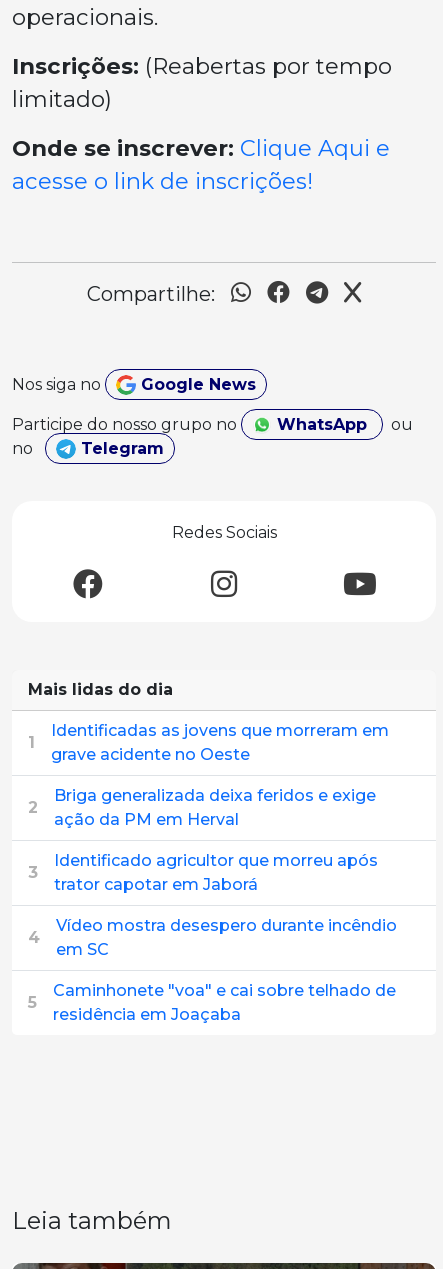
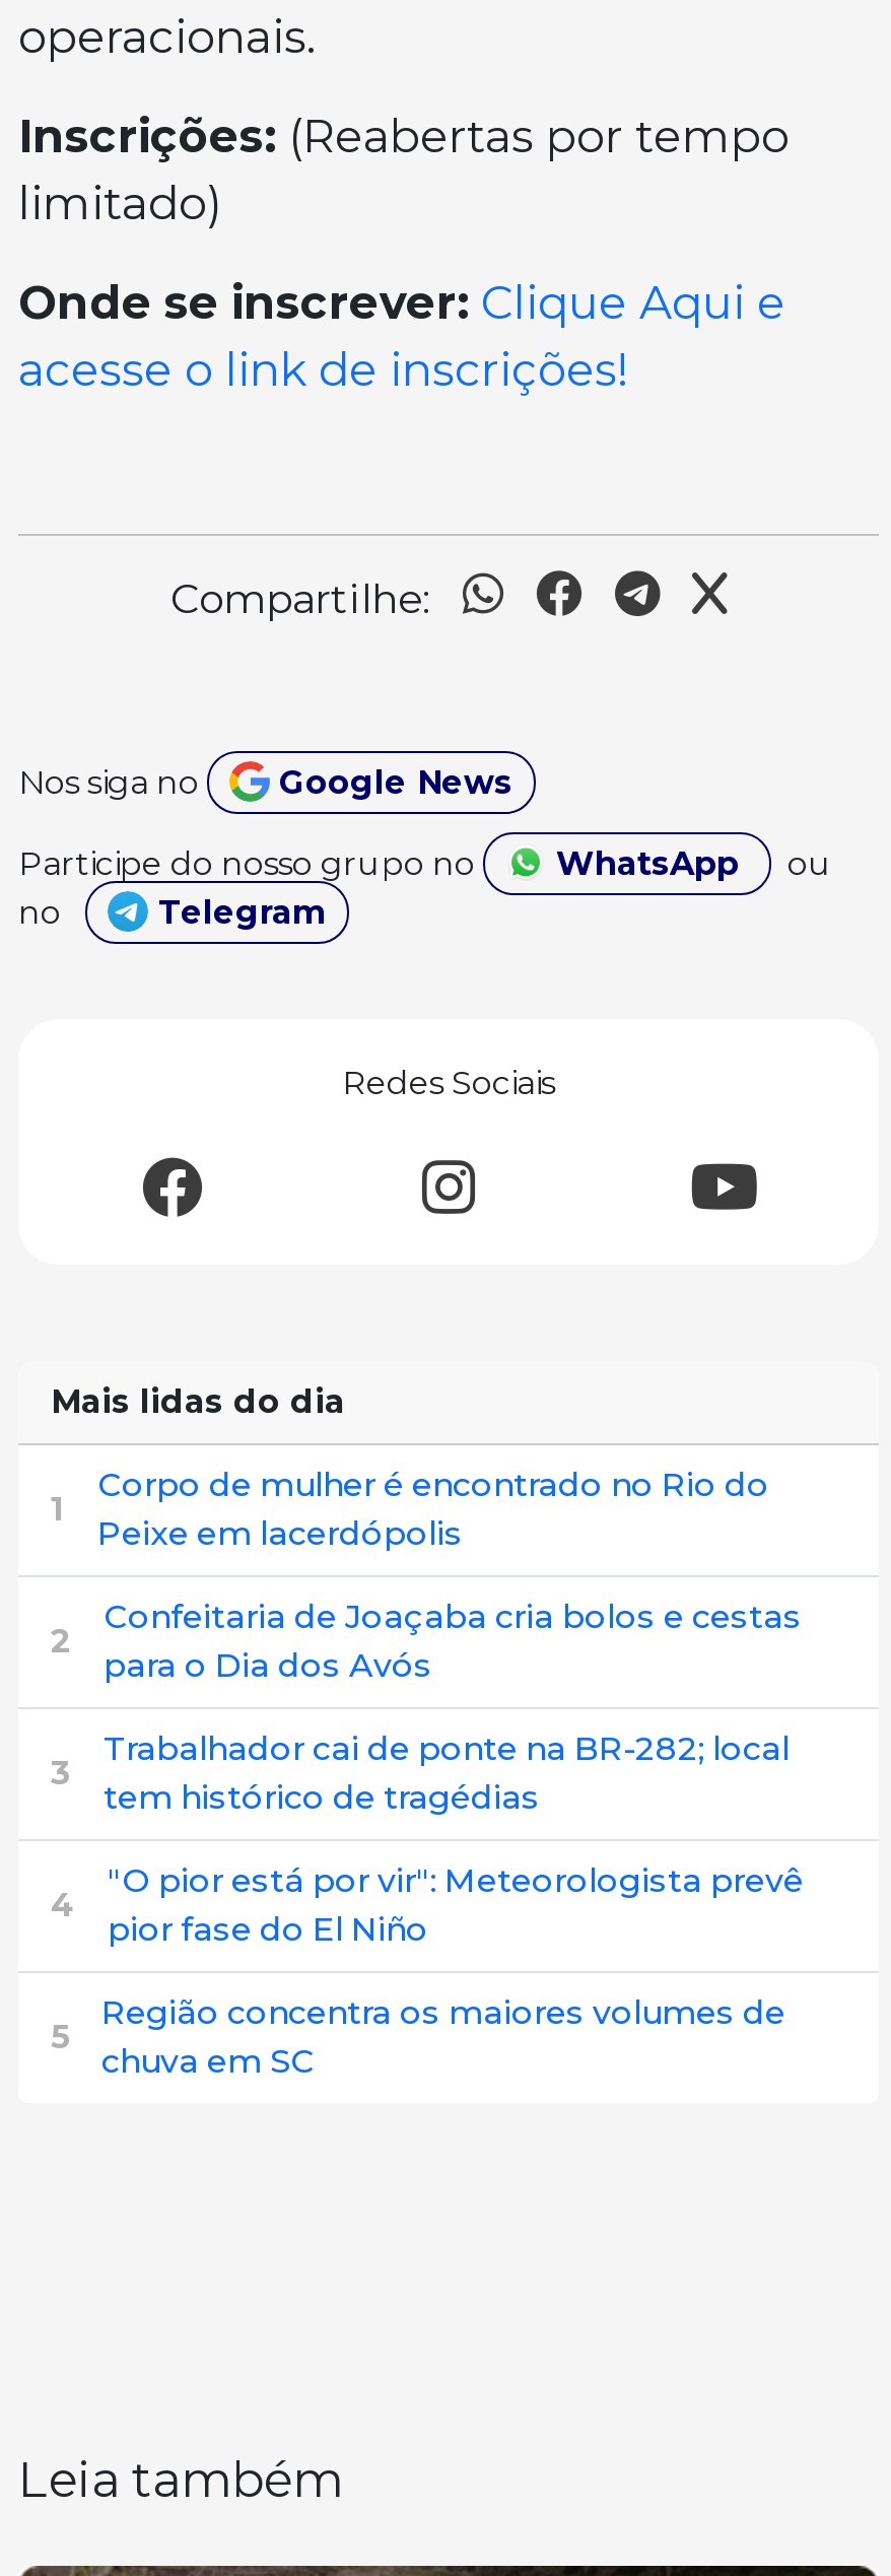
[51,721,389,764] Identificadas as jovens que morreram em | grave acidente no Oeste -> [97,1465,769,1552] Corpo de mulher é encontrado no Rio do | Peixe em lacerdópolis
[54,786,376,829] Briga generalizada deixa feridos e exige | ação da PM em Herval -> [104,1597,802,1684] Confeitaria de Joaçaba cria bolos e cestas | para o Dia dos Avós
[54,851,378,894] Identificado agricultor que morreu após | trator capotar em Jaborá -> [104,1728,790,1816] Trabalhador cai de ponte na BR-282; local | tem histórico de tragédias
[56,916,397,959] Vídeo mostra desespero durante incêndio | em SC -> [108,1860,804,1948] "O pior está por vir": Meteorologista prevê | pior fase do El Niño
[53,981,396,1024] Caminhonete "voa" e cai sobre telhado de | residência em Joaçaba -> [101,1992,785,2080] Região concentra os maiores volumes de | chuva em SC

